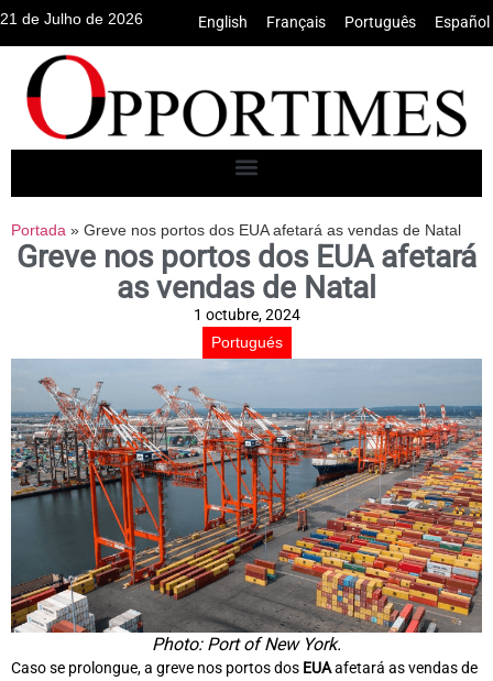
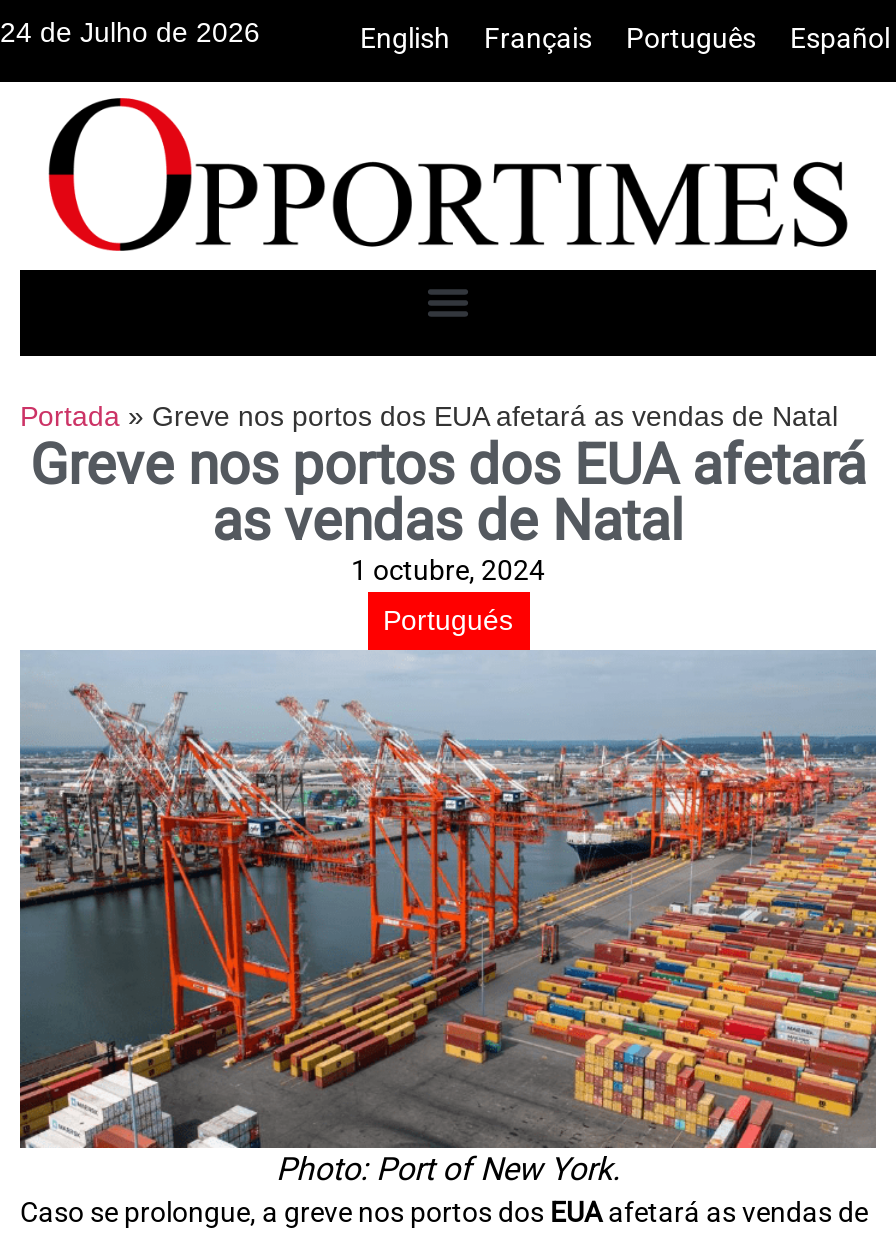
[0,10,143,28] 21 de Julho de 2026 -> [0,16,260,48] 24 de Julho de 2026

